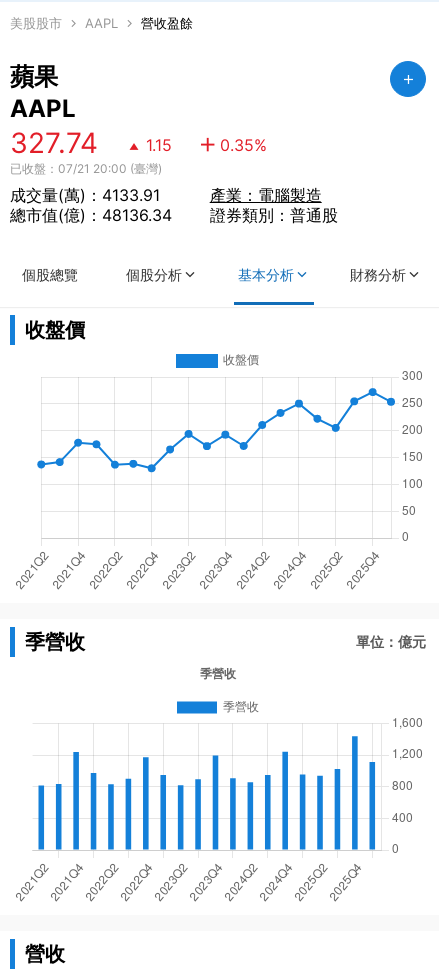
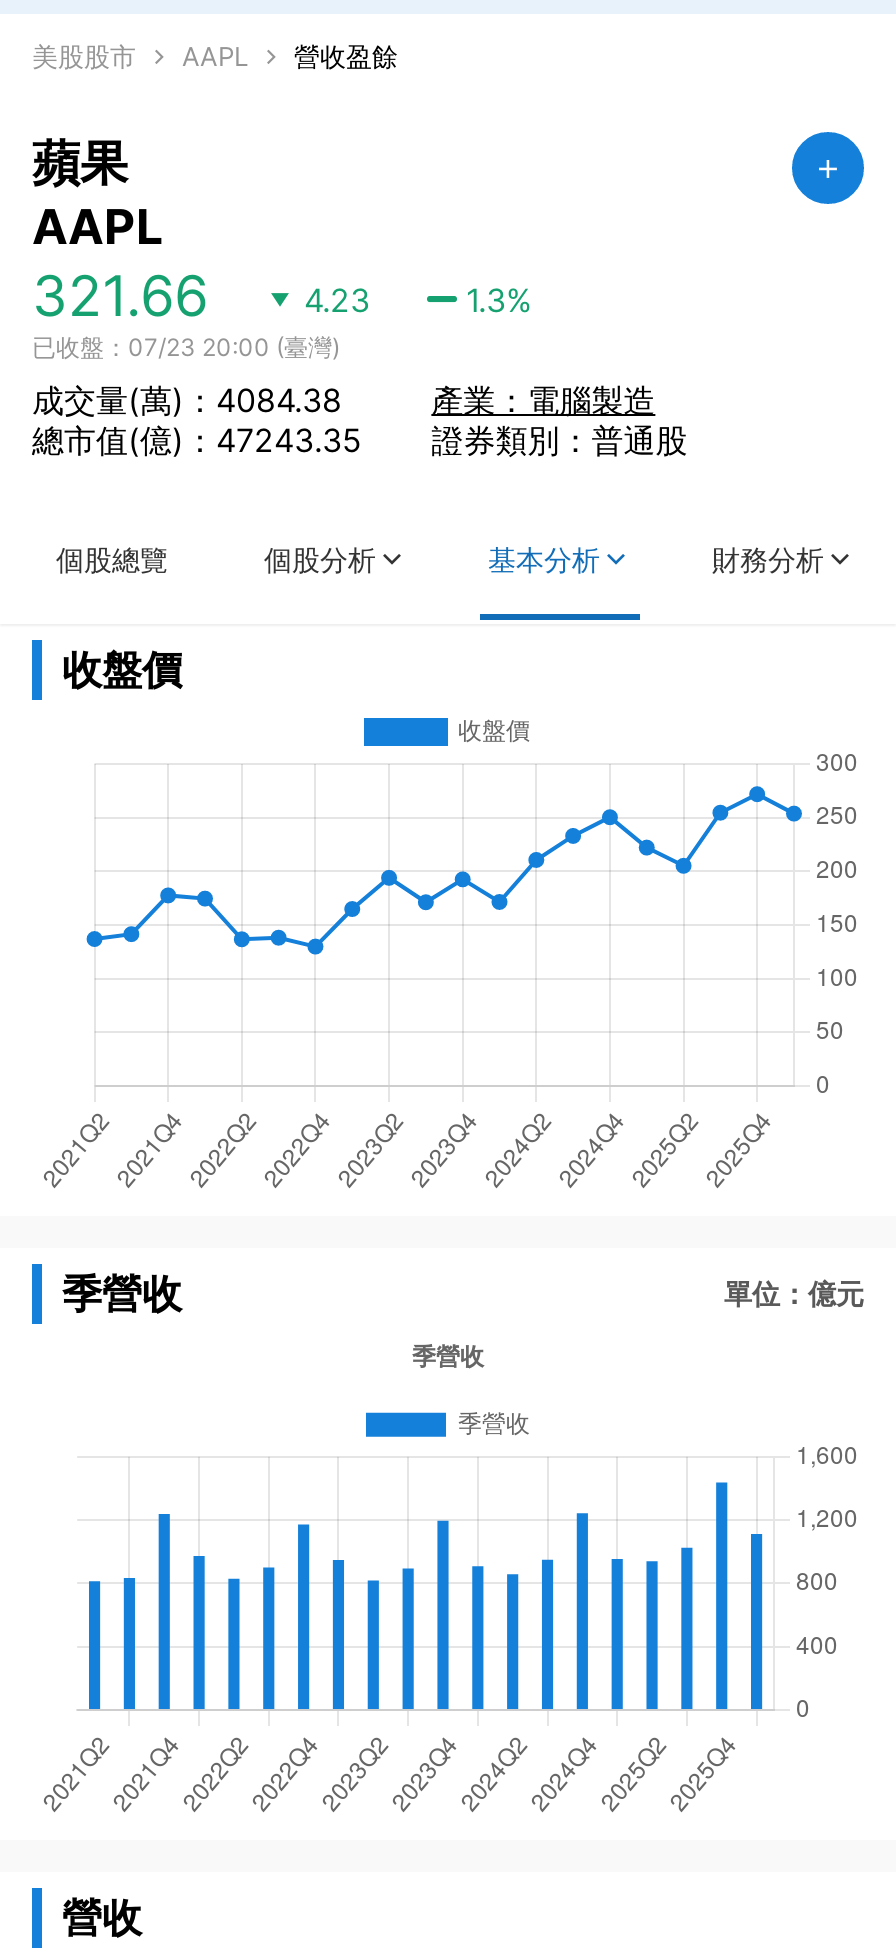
[10,126,98,160] 327.74 -> [32,262,208,330] 321.66
[146,135,172,155] 1.15 -> [304,280,370,320] 4.23
[220,135,267,155] 0.35% -> [466,280,532,320] 1.3%
[10,161,162,176] 已收盤：07/21 20:00 (臺灣) -> [32,332,340,362] 已收盤：07/23 20:00 (臺灣)
[10,185,160,205] 成交量(萬)：4133.91 -> [32,380,342,420] 成交量(萬)：4084.38
[10,205,338,225] 總市值(億)：48136.34 證券類別：普通股 -> [32,420,687,460] 總市值(億)：47243.35 證券類別：普通股

